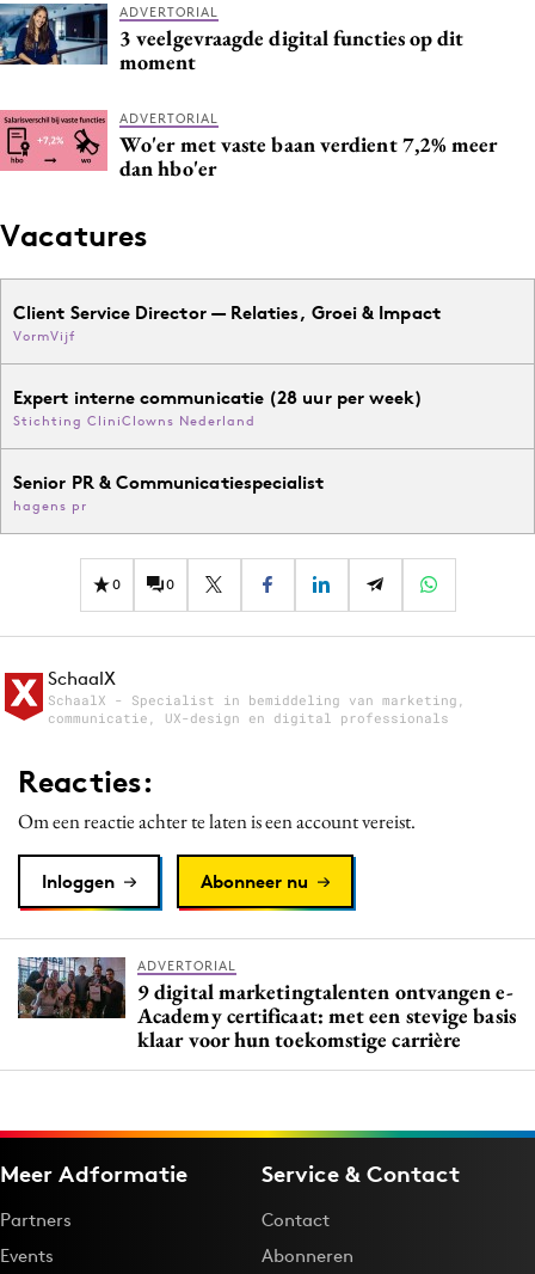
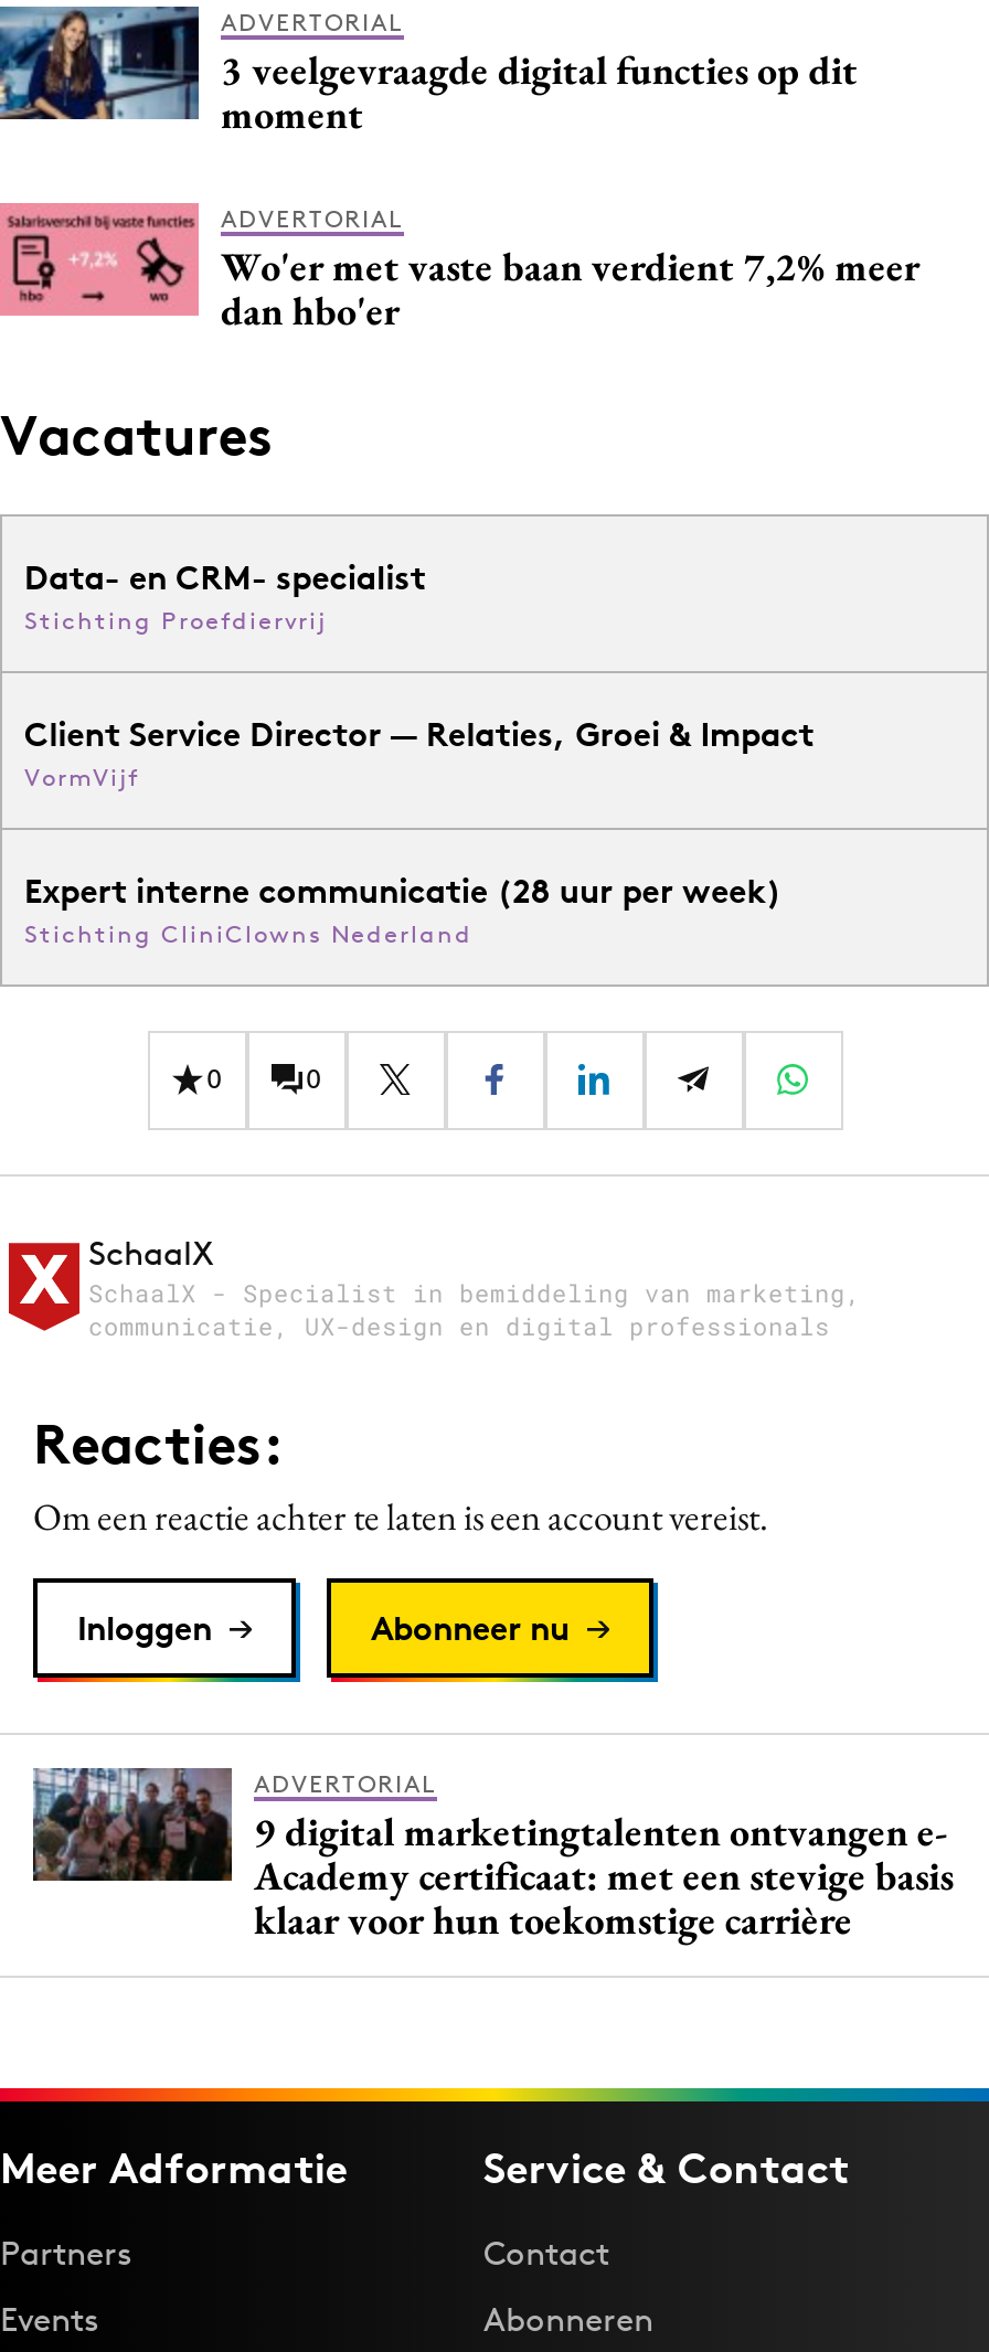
none -> [24,556,426,636] Data- en CRM- specialist | Stichting Proefdiervrij
moved [13,301,440,429] -> [24,713,814,949]: Client Service Director — Relaties, Groei & Impact | VormVijf | Expert interne communicatie (28 uur per week) | Stichting CliniClowns Nederland
[13,471,324,514] Senior PR & Communicatiespecialist | hagens pr -> none

